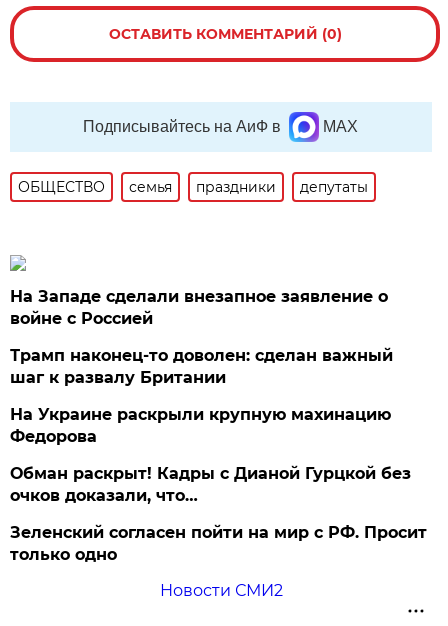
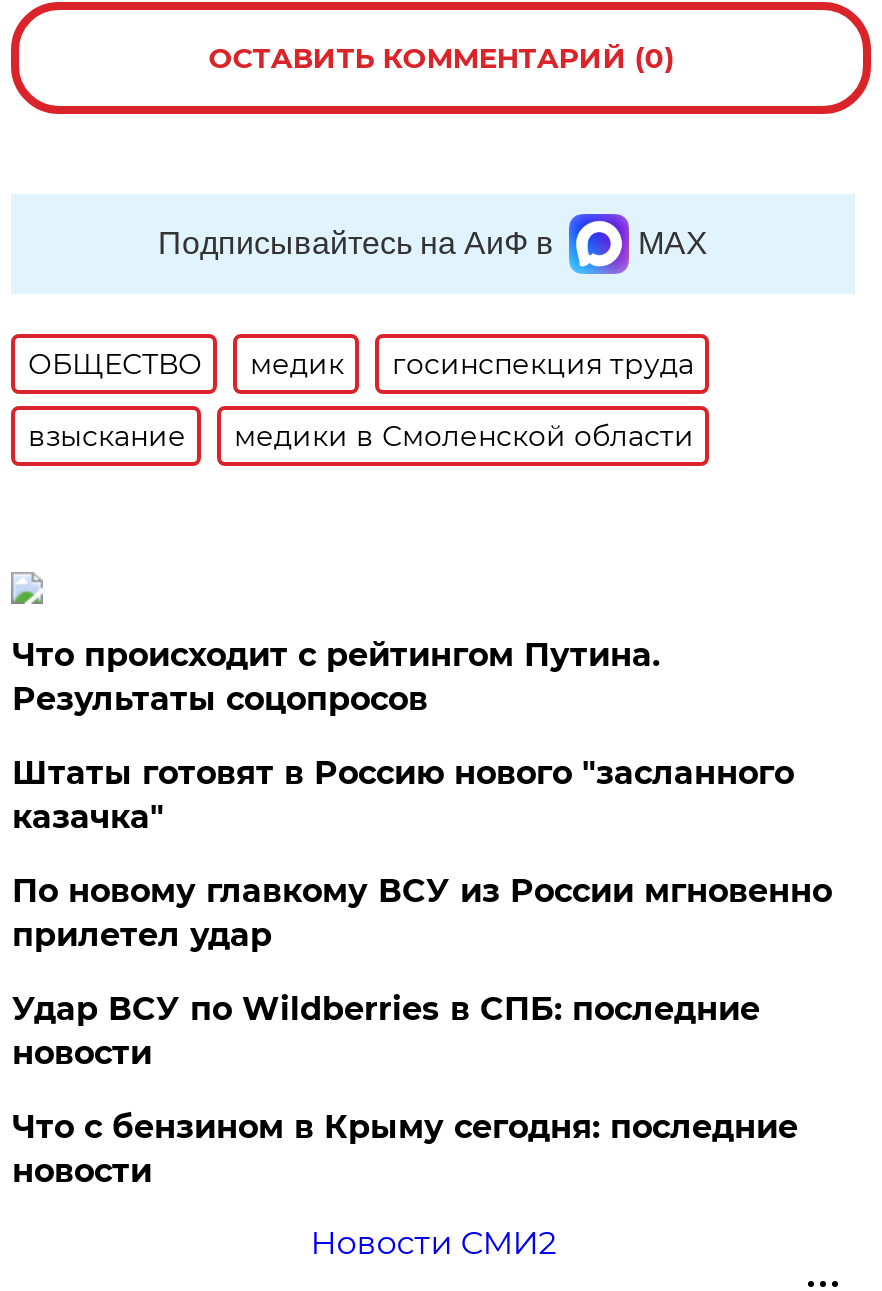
[129,178,368,196] семья | праздники | депутаты -> [28,346,694,454] медик | госинспекция труда | взыскание | медики в Смоленской области
[10,287,427,564] На Западе сделали внезапное заявление о | войне с Россией | Трамп наконец-то доволен: сделан важный | шаг к развалу Британии | На Украине раскрыли крупную махинацию | Федорова | Обман раскрыт! Кадры с Дианой Гурцкой без | очков доказали, что… | Зеленский согласен пойти на мир с РФ. Просит | только одно -> [12,636,832,1190] Что происходит с рейтингом Путина. | Результаты соцопросов | Штаты готовят в Россию нового "засланного | казачка" | По новому главкому ВСУ из России мгновенно | прилетел удар | Удар ВСУ по Wildberries в СПБ: последние | новости | Что с бензином в Крыму сегодня: последние | новости

